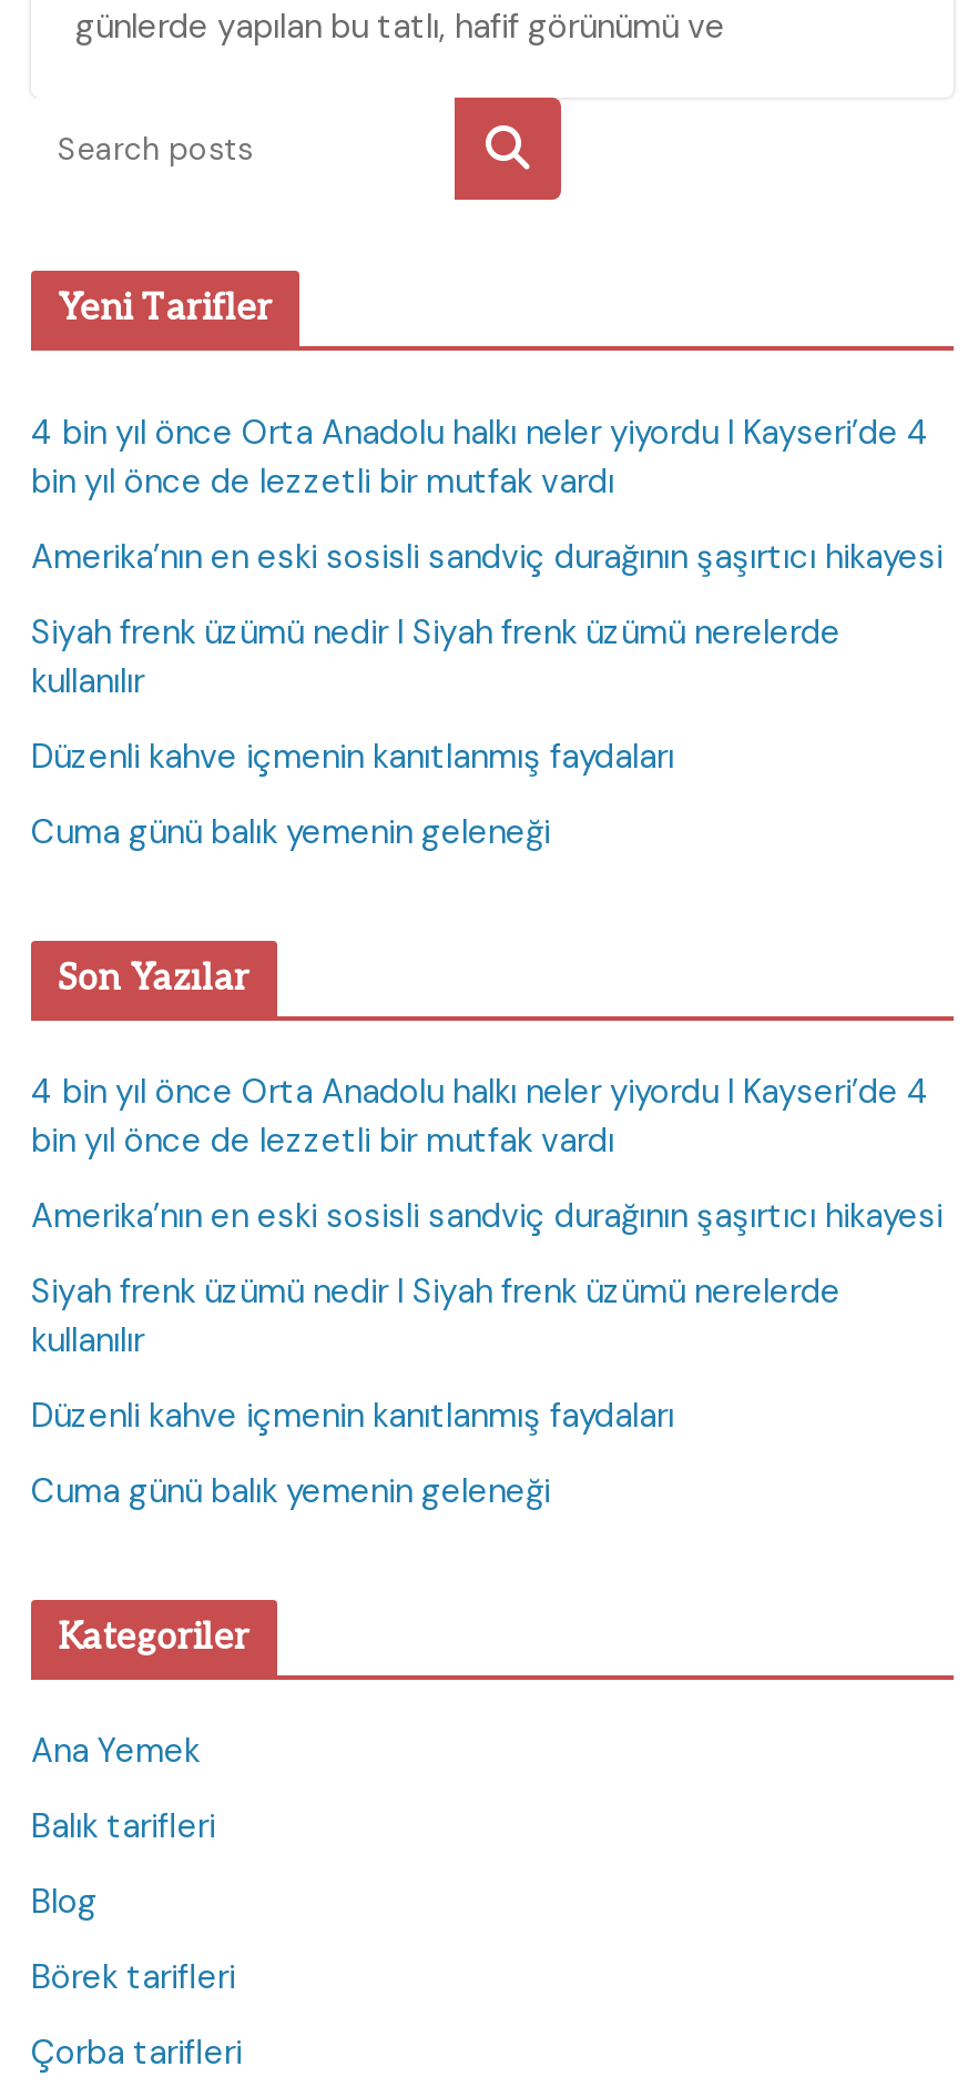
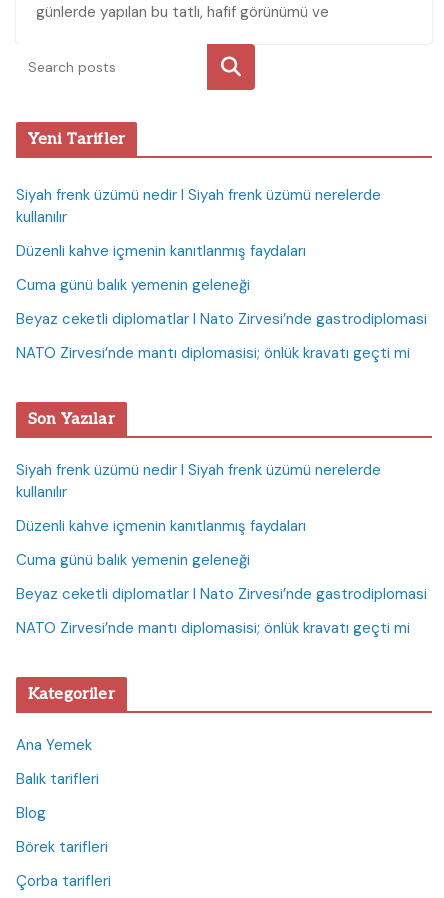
[31,411,942,580] 4 bin yıl önce Orta Anadolu halkı neler yiyordu I Kayseri’de 4 | bin yıl önce de lezzetli bir mutfak vardı | Amerika’nın en eski sosisli sandviç durağının şaşırtıcı hikayesi -> none
moved [31,611,840,855] -> [16,185,381,295]: Siyah frenk üzümü nedir I Siyah frenk üzümü nerelerde | kullanılır | Düzenli kahve içmenin kanıtlanmış faydaları | Cuma günü balık yemenin geleneği
none -> [16,309,427,363] Beyaz ceketli diplomatlar I Nato Zirvesi’nde gastrodiplomasi | NATO Zirvesi’nde mantı diplomasisi; önlük kravatı geçti mi
[31,1070,942,1239] 4 bin yıl önce Orta Anadolu halkı neler yiyordu I Kayseri’de 4 | bin yıl önce de lezzetli bir mutfak vardı | Amerika’nın en eski sosisli sandviç durağının şaşırtıcı hikayesi -> none
moved [31,1270,840,1514] -> [16,460,381,570]: Siyah frenk üzümü nedir I Siyah frenk üzümü nerelerde | kullanılır | Düzenli kahve içmenin kanıtlanmış faydaları | Cuma günü balık yemenin geleneği
none -> [16,584,427,638] Beyaz ceketli diplomatlar I Nato Zirvesi’nde gastrodiplomasi | NATO Zirvesi’nde mantı diplomasisi; önlük kravatı geçti mi

